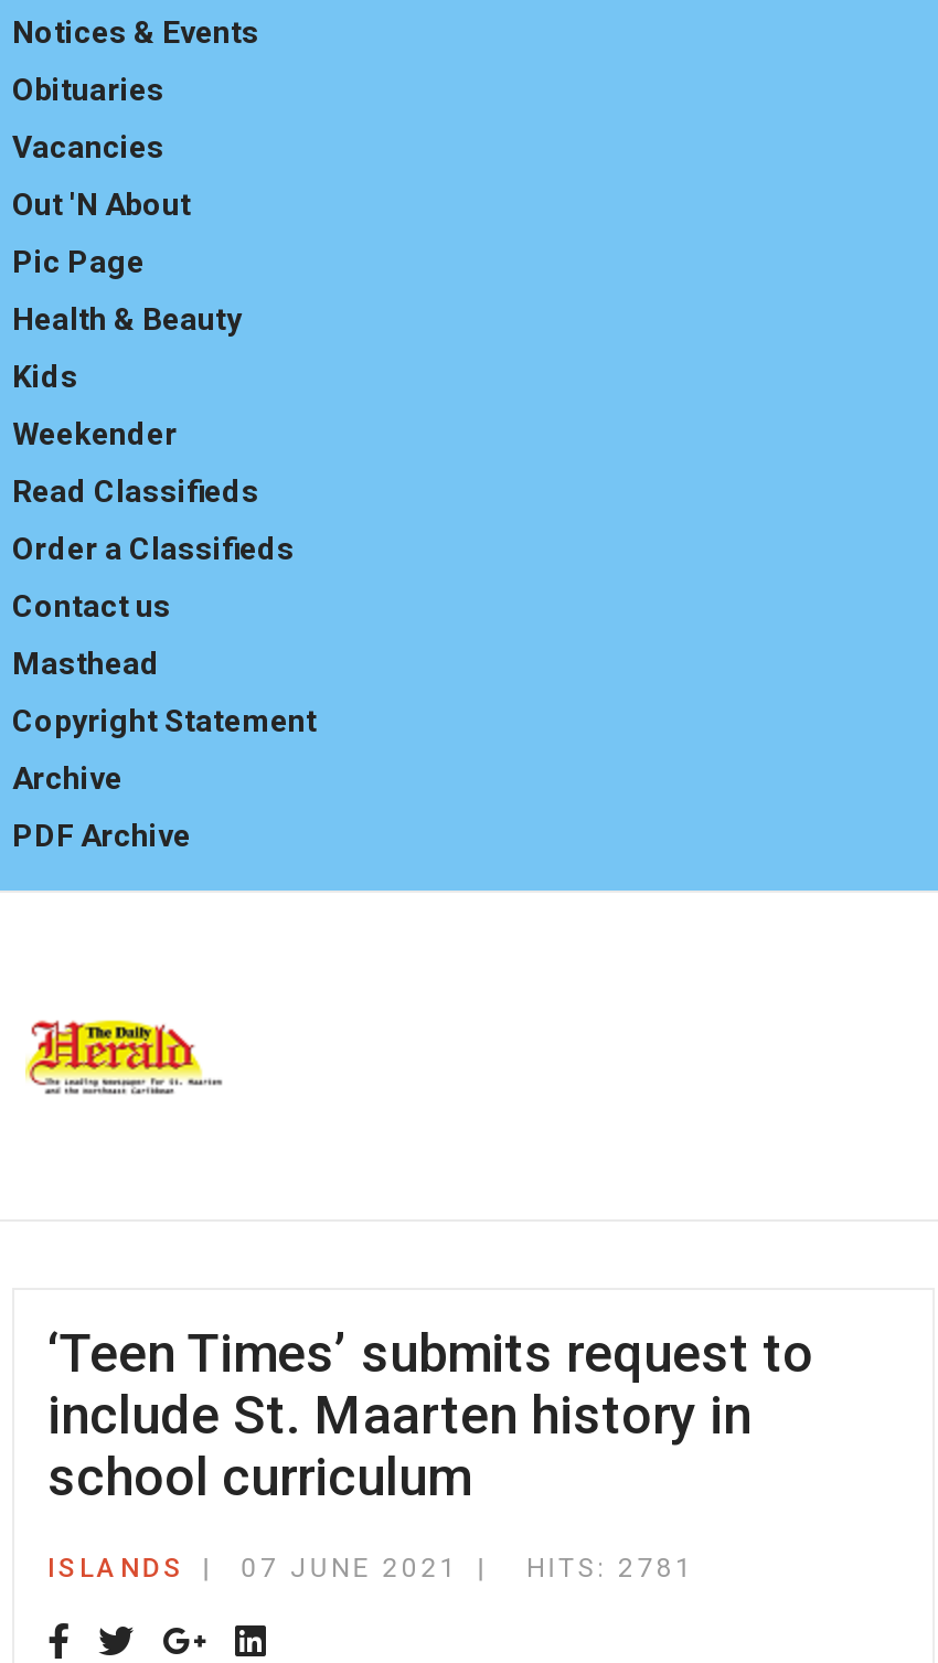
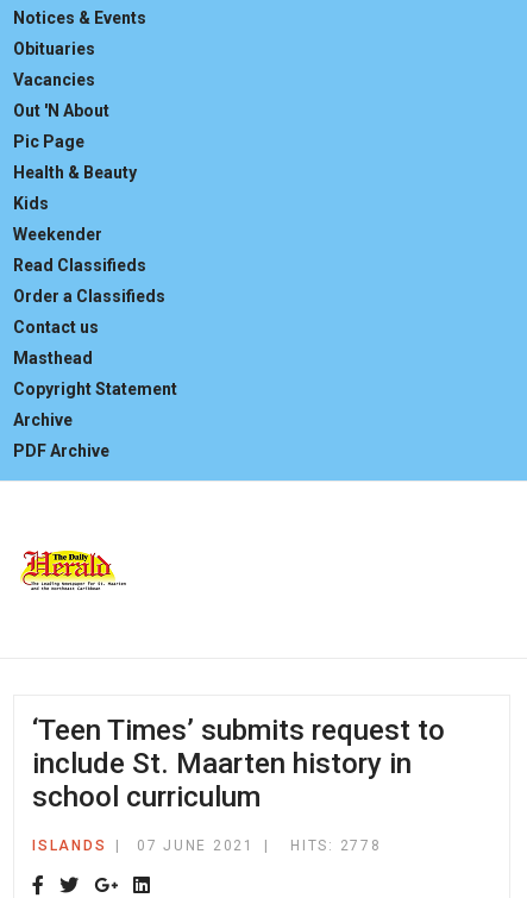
[526,1553,695,1584] HITS: 2781 -> [290,837,381,854] HITS: 2778

